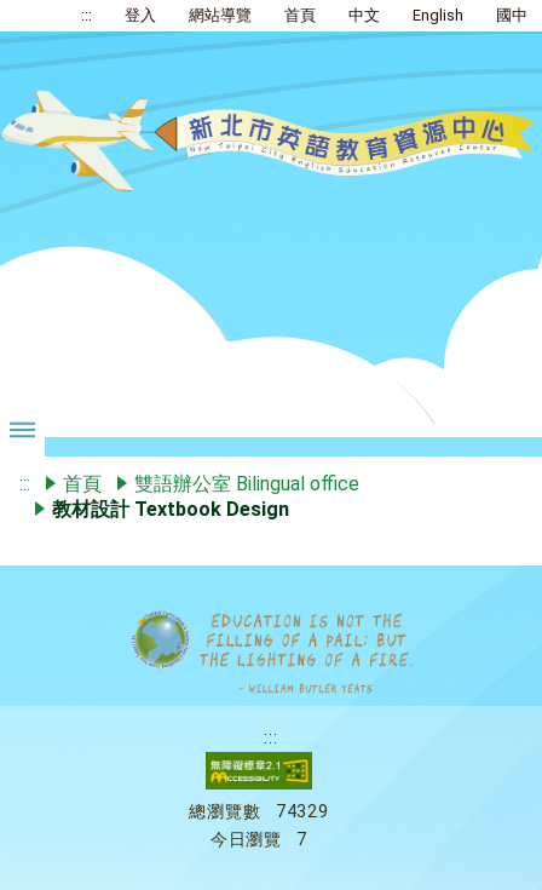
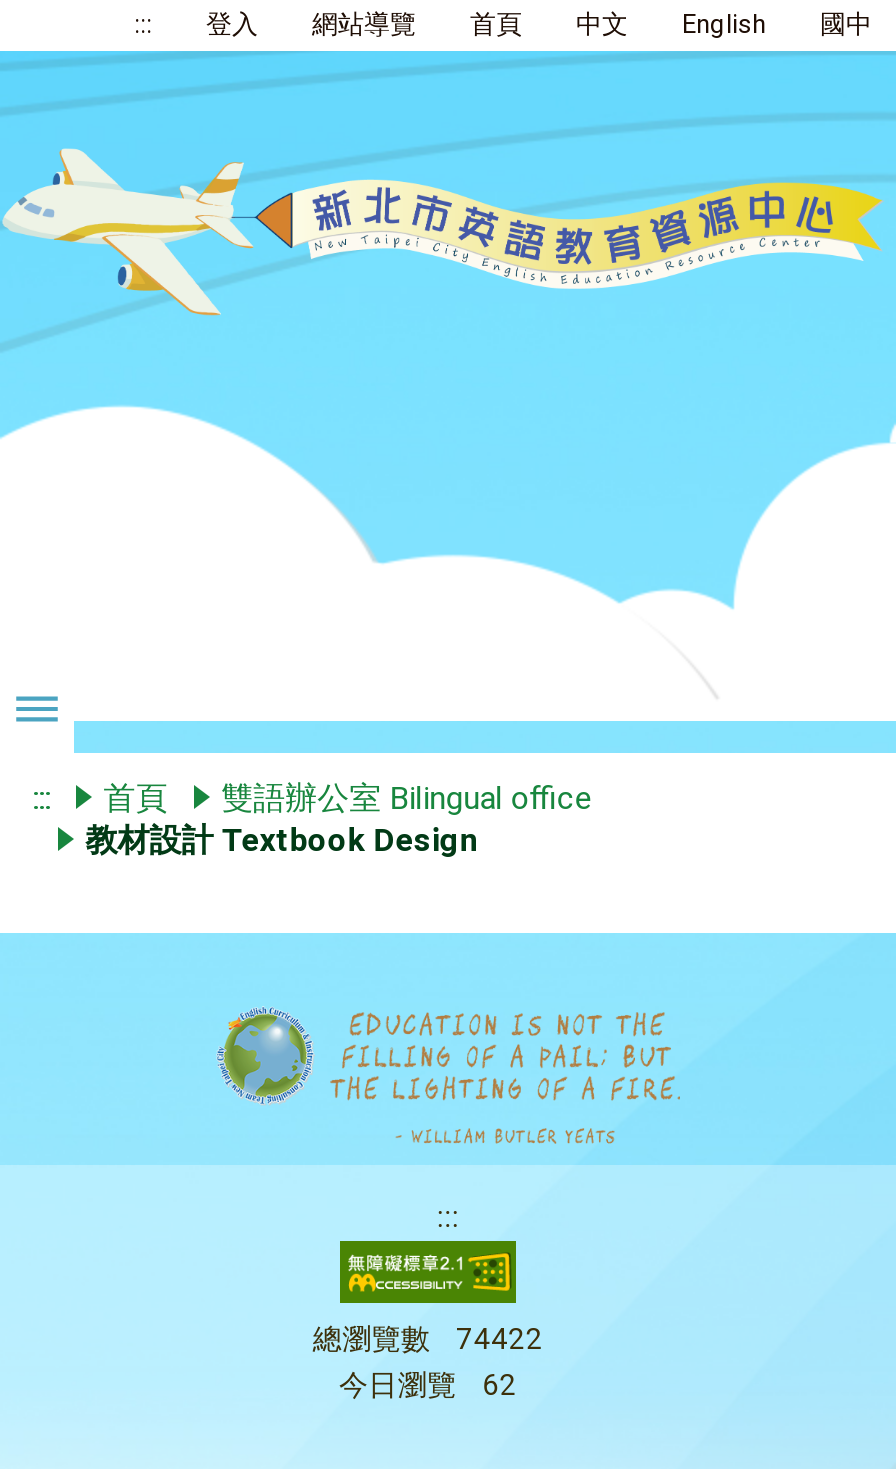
[189,802,329,822] 總瀏覽數 74329 -> [313,1323,543,1357] 總瀏覽數 74422
[210,830,308,850] 今日瀏覽 7 -> [339,1369,517,1403] 今日瀏覽 62

